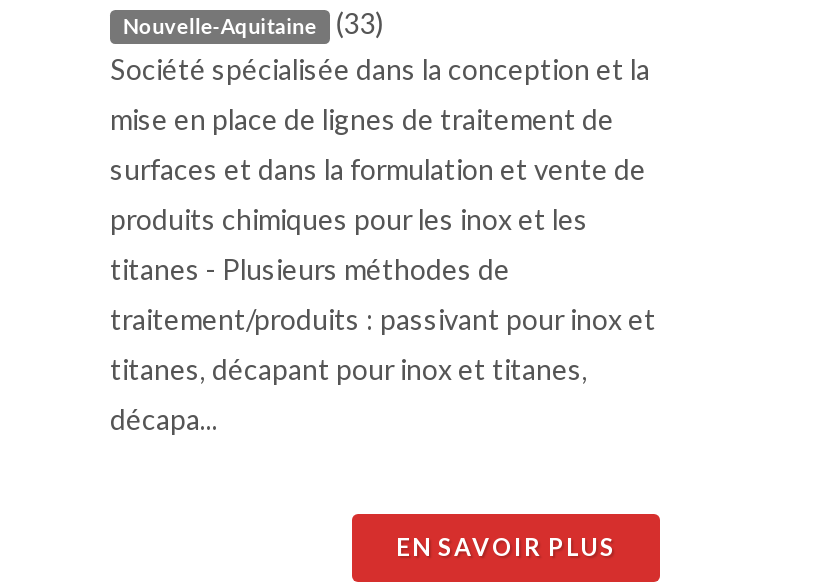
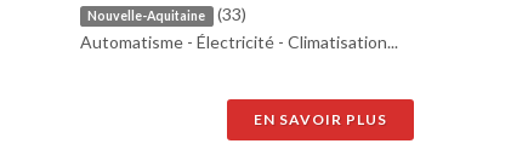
[110,51,656,435] Société spécialisée dans la conception et la | mise en place de lignes de traitement de | surfaces et dans la formulation et vente de | produits chimiques pour les inox et les | titanes - Plusieurs méthodes de | traitement/produits : passivant pour inox et | titanes, décapant pour inox et titanes, | décapa... -> [80,31,398,52] Automatisme - Électricité - Climatisation...

